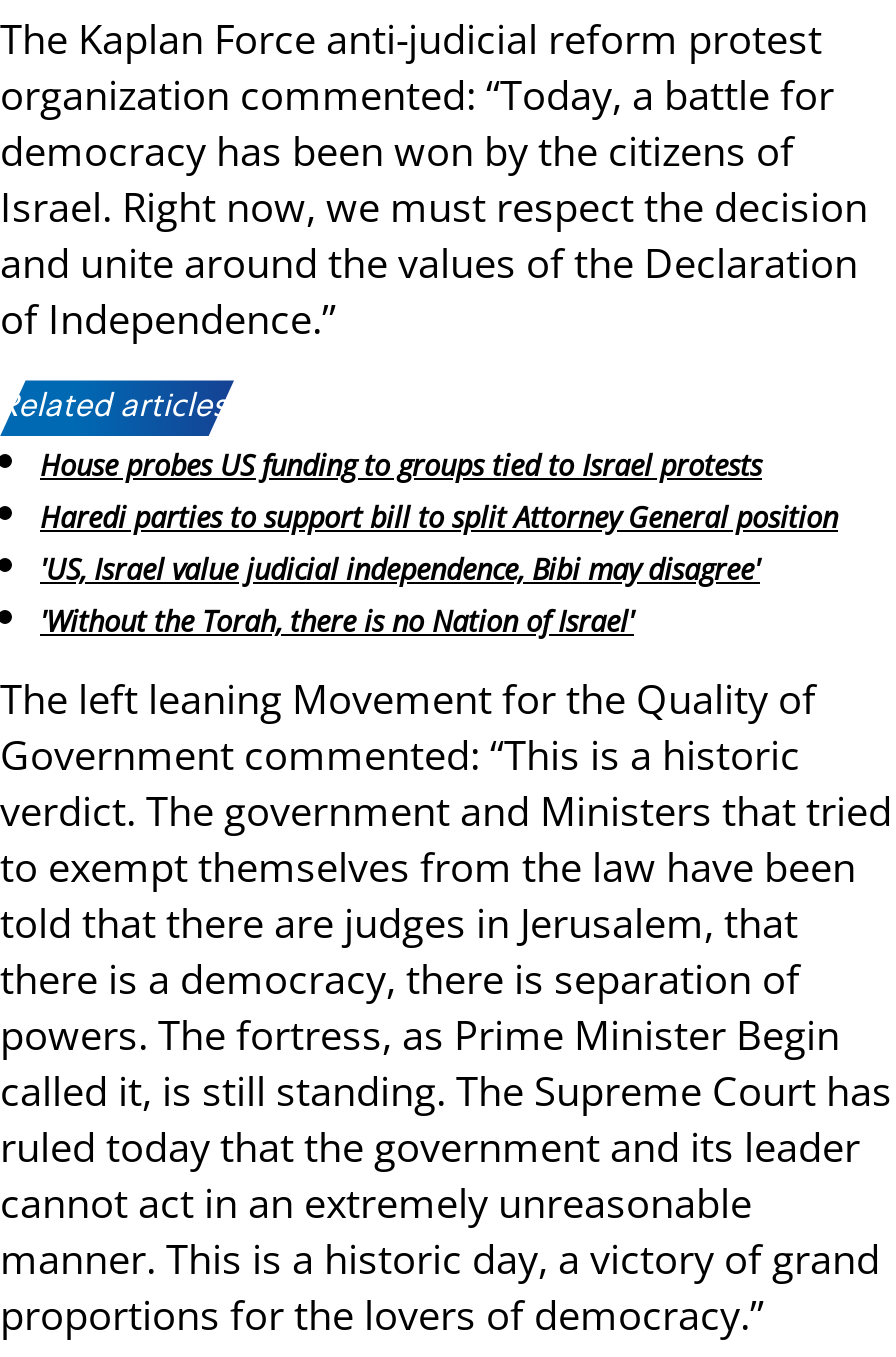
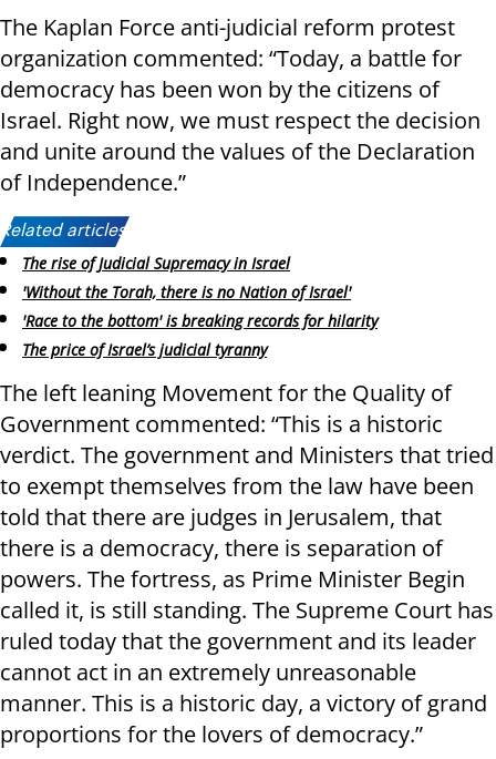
[40,447,838,588] House probes US funding to groups tied to Israel protests | Haredi parties to support bill to split Attorney General position | 'US, Israel value judicial independence, Bibi may disagree' -> [22,253,290,274] The rise of Judicial Supremacy in Israel
moved [40,601,634,639] -> [22,282,351,303]: 'Without the Torah, there is no Nation of Israel'
none -> [22,310,378,360] 'Race to the bottom' is breaking records for hilarity | The price of Israel’s judicial tyranny

